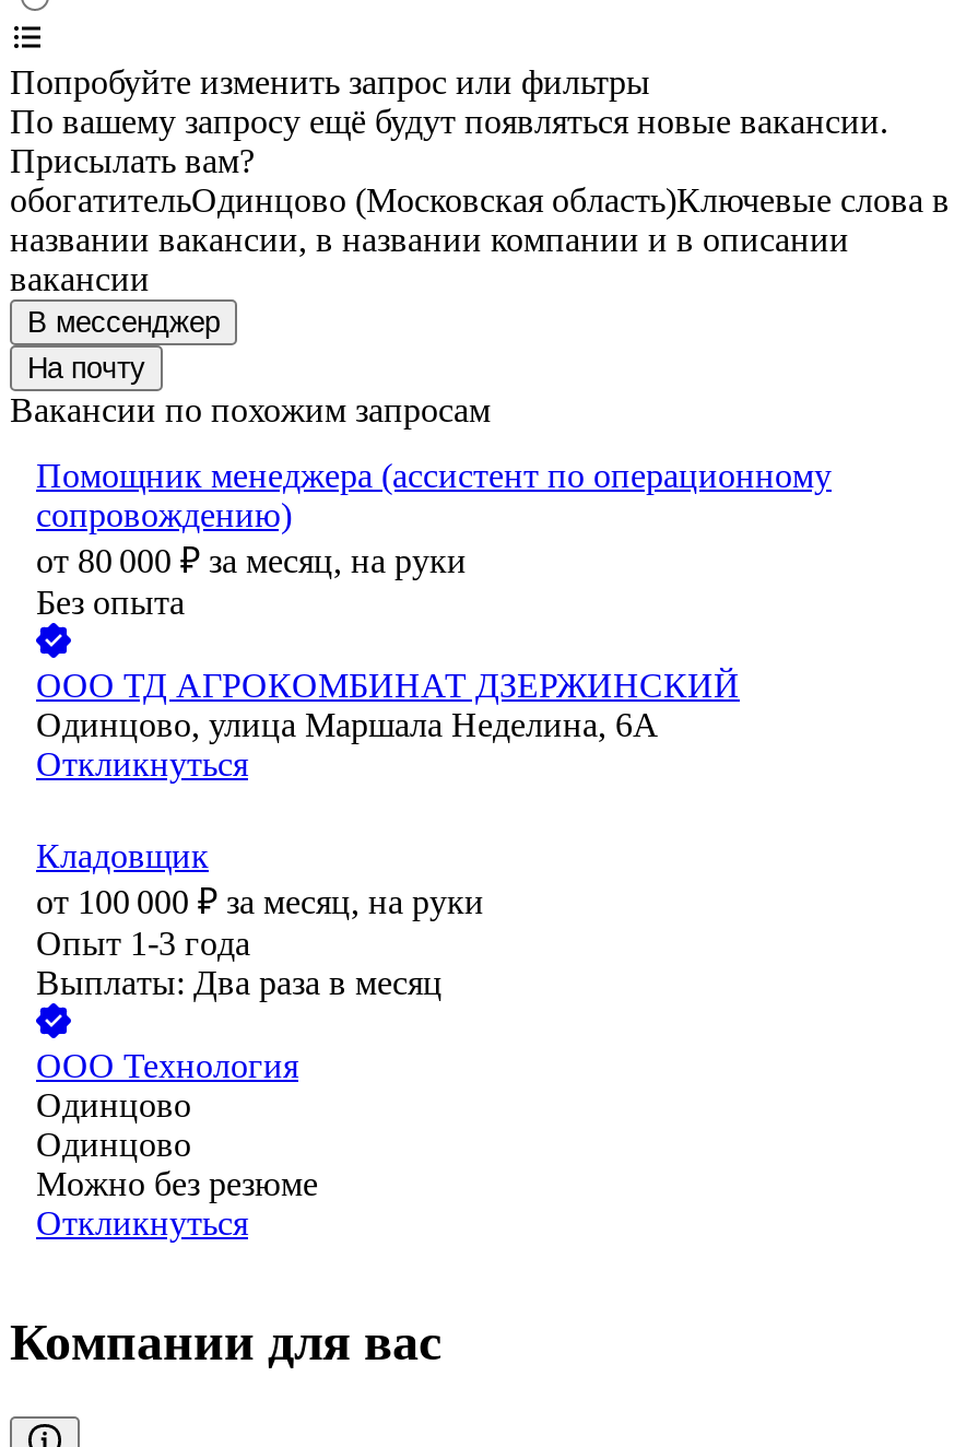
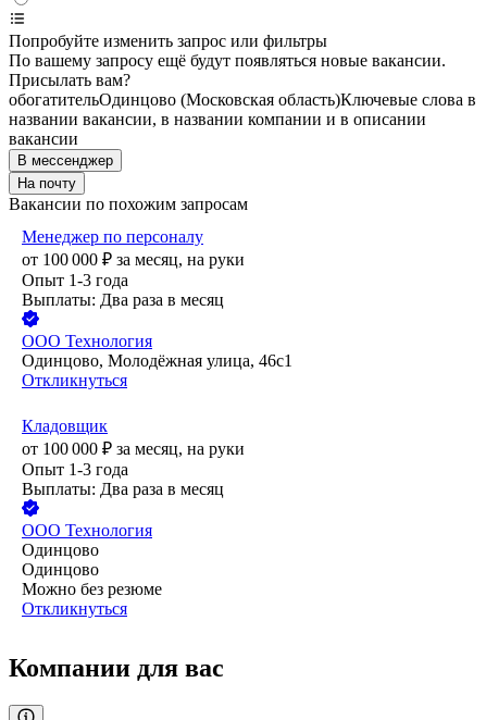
[36,458,832,622] Помощник менеджера (ассистент по операционному | сопровождению) | от 80 000 ₽ за месяц, на руки | Без опыта -> [22,228,245,309] Менеджер по персоналу | от 100 000 ₽ за месяц, на руки | Опыт 1-3 года | Выплаты: Два раза в месяц
[36,668,740,744] ООО ТД АГРОКОМБИНАТ ДЗЕРЖИНСКИЙ | Одинцово, улица Маршала Неделина, 6А -> [22,332,292,370] ООО Технология | Одинцово, Молодёжная улица, 46с1

